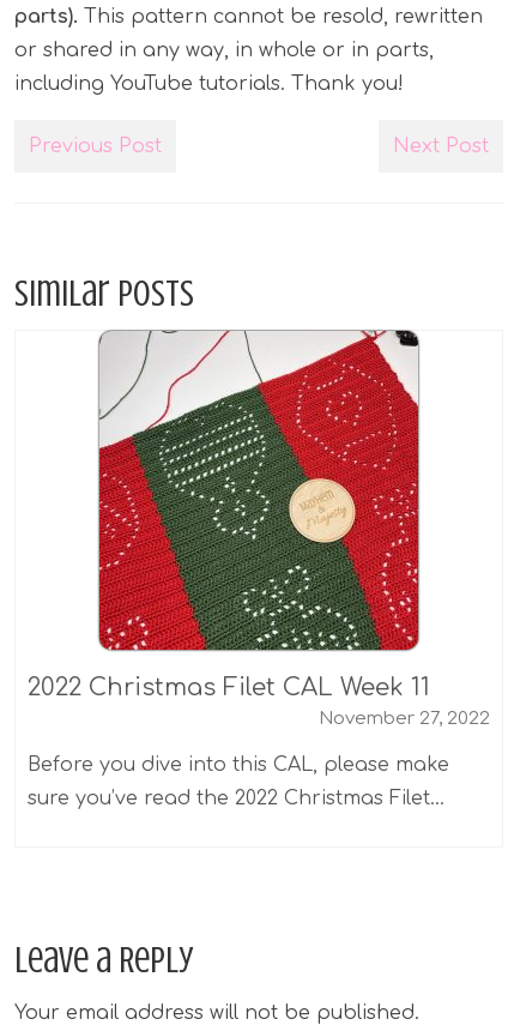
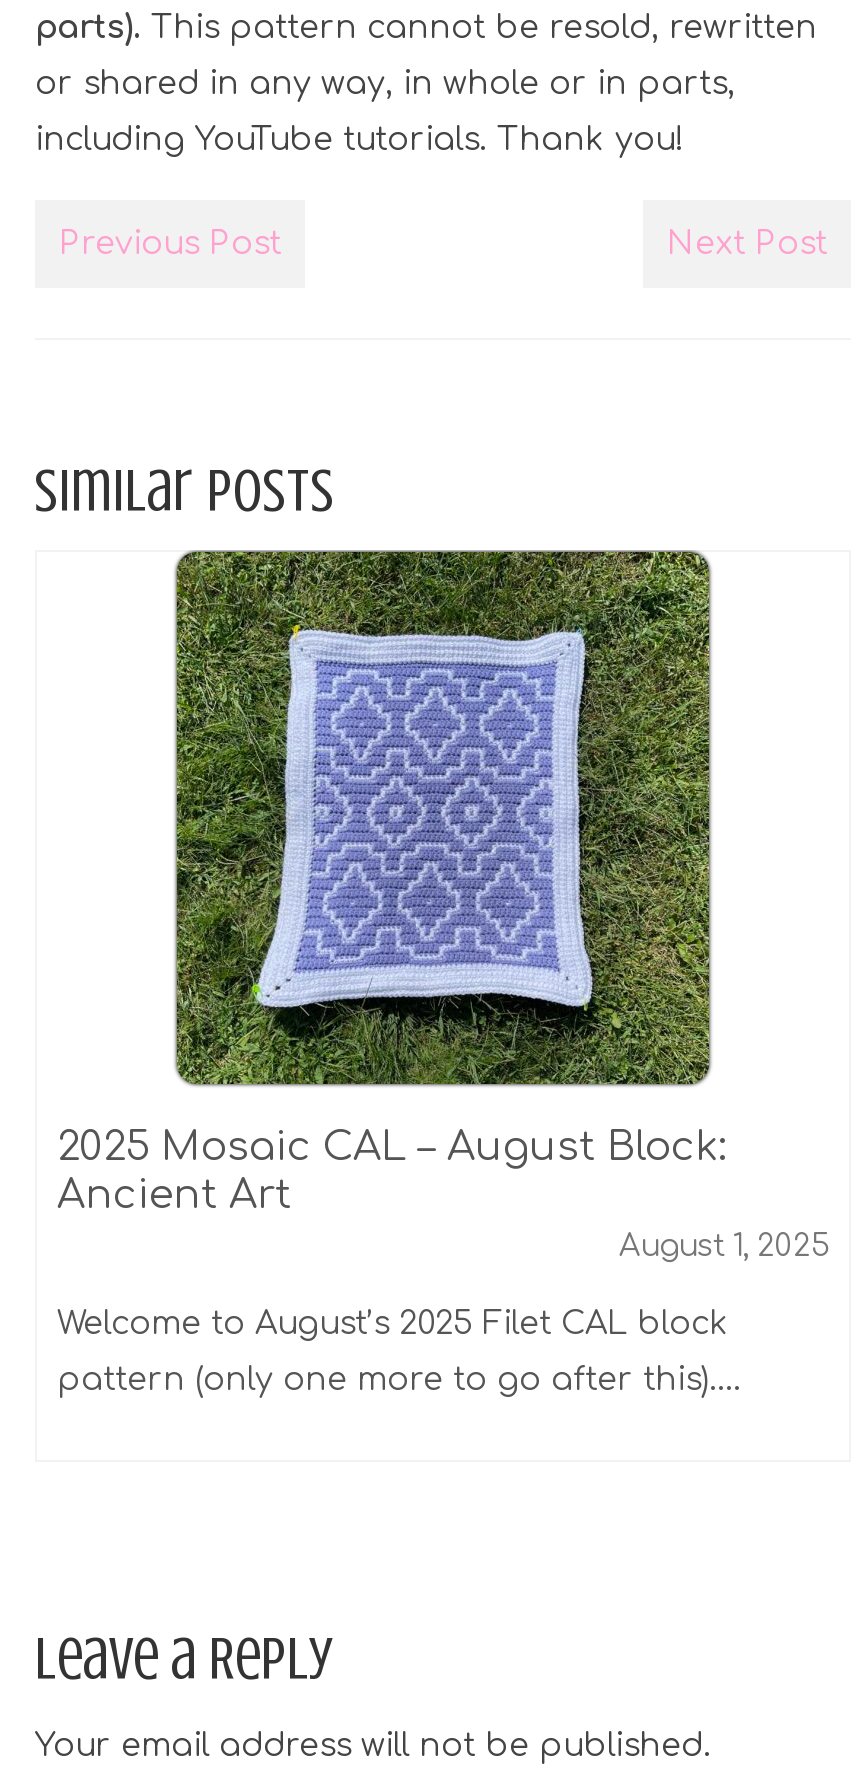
[28,330,490,728] [image] | 2022 Christmas Filet CAL Week 11 | November 27, 2022 -> [57,550,829,1263] [image] | 2025 Mosaic CAL – August Block: | Ancient Art | August 1, 2025
[28,754,449,775] Before you dive into this CAL, please make -> [57,1305,729,1341] Welcome to August’s 2025 Filet CAL block
[28,787,444,809] sure you’ve read the 2022 Christmas Filet... -> [57,1361,741,1397] pattern (only one more to go after this)....

